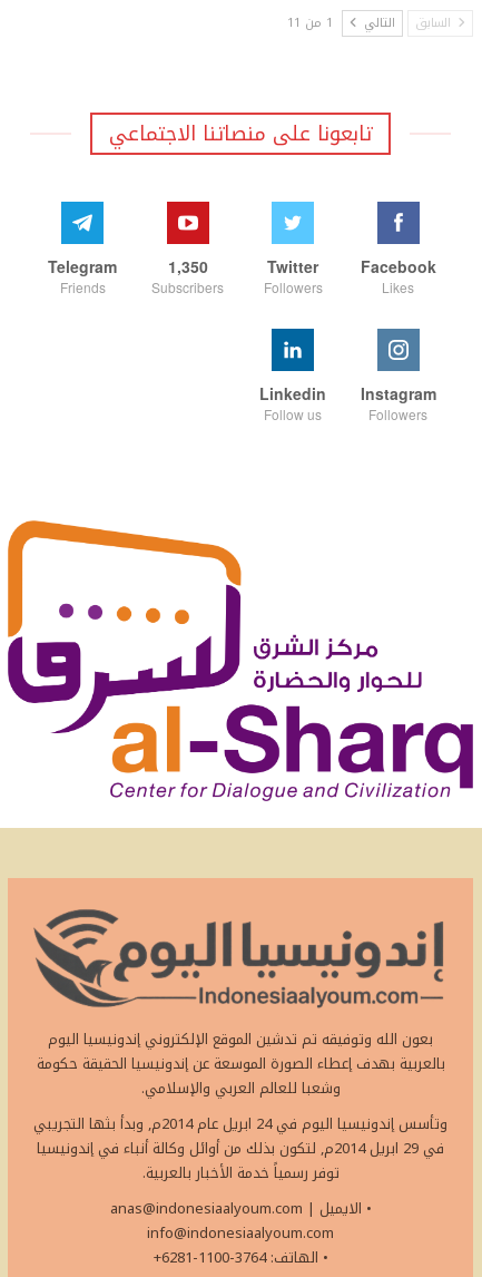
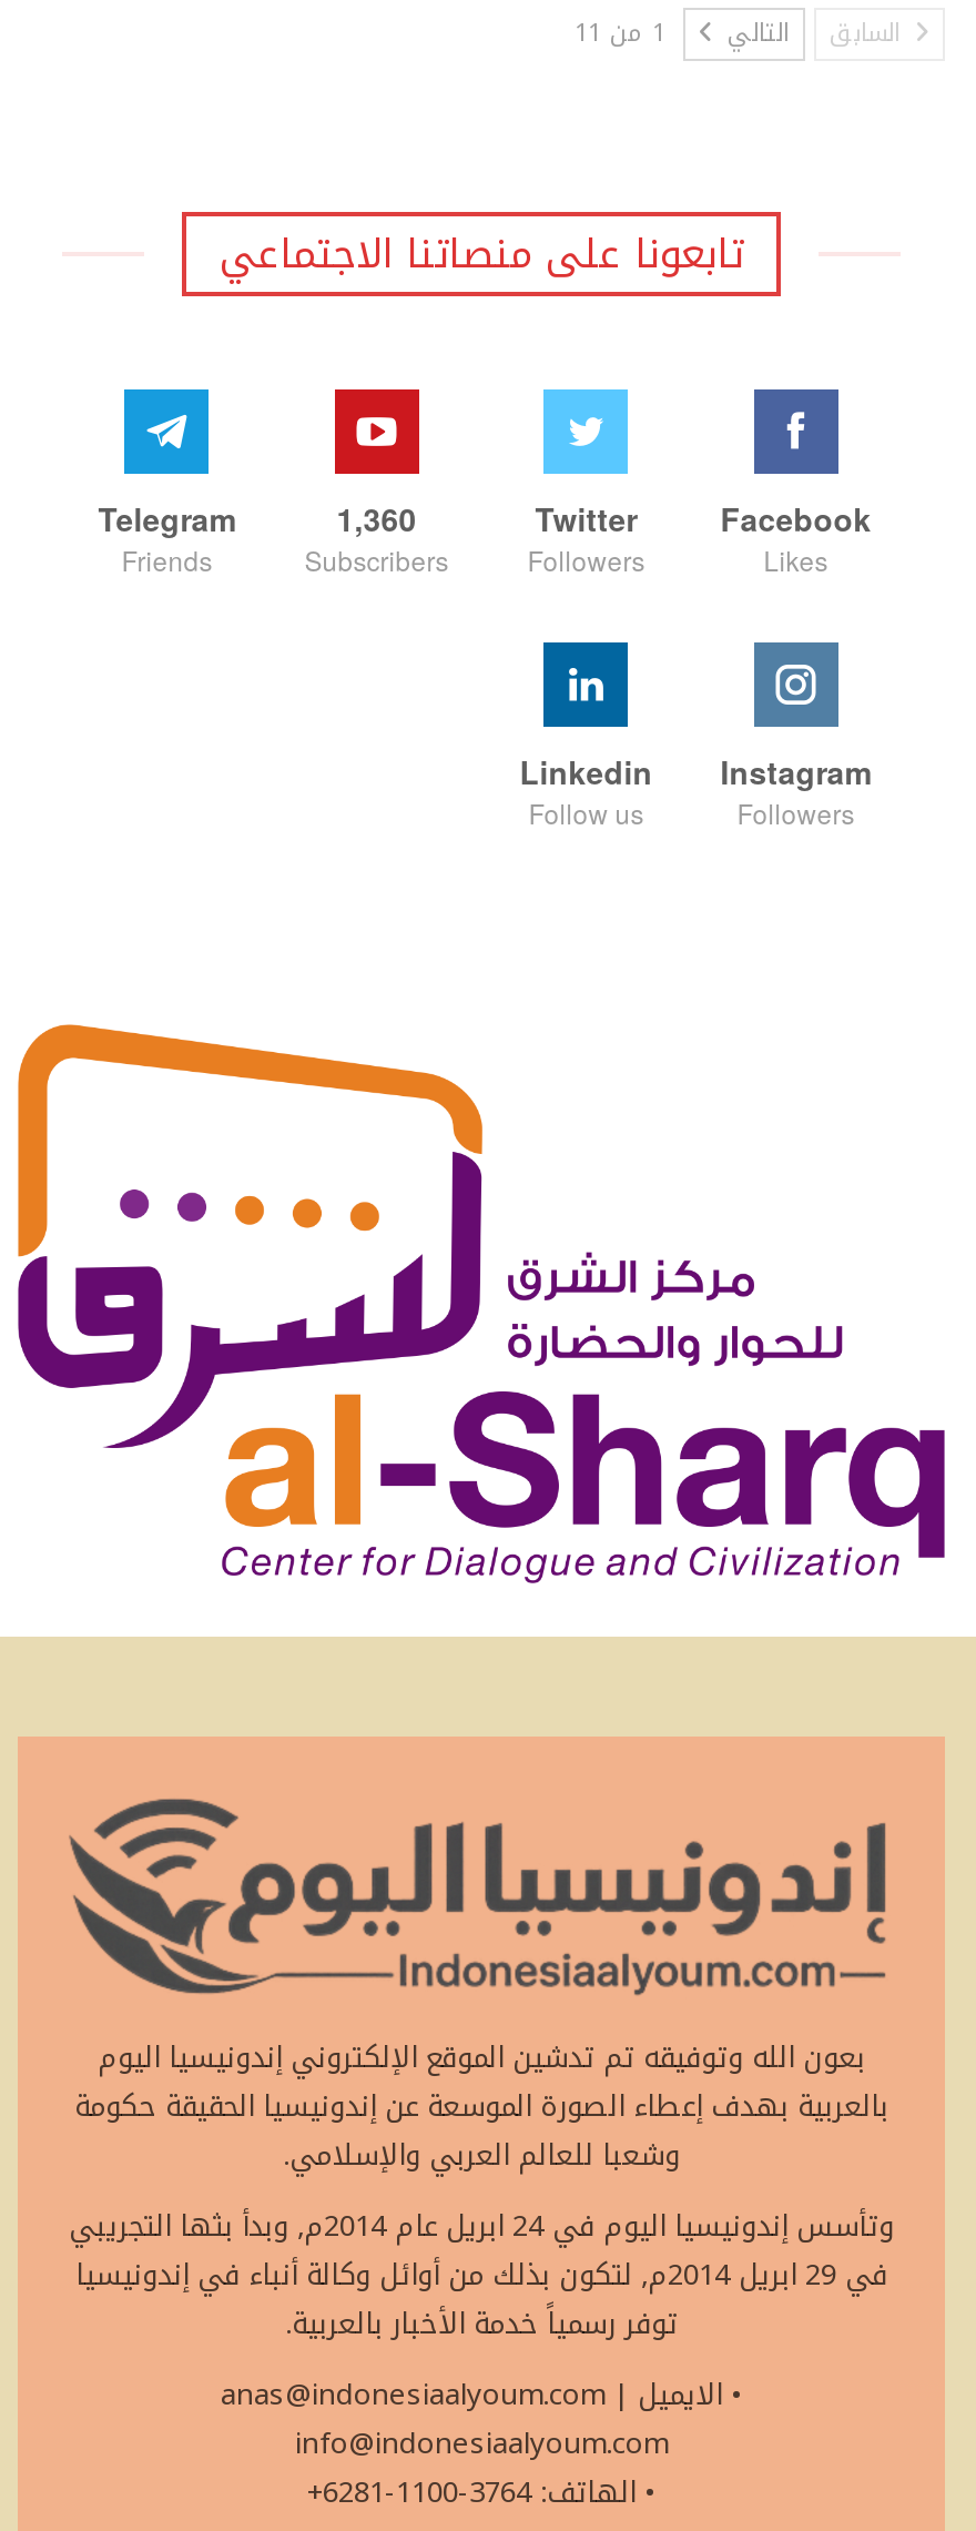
[168,255,208,277] 1,350 -> [337,496,417,540] 1,360

